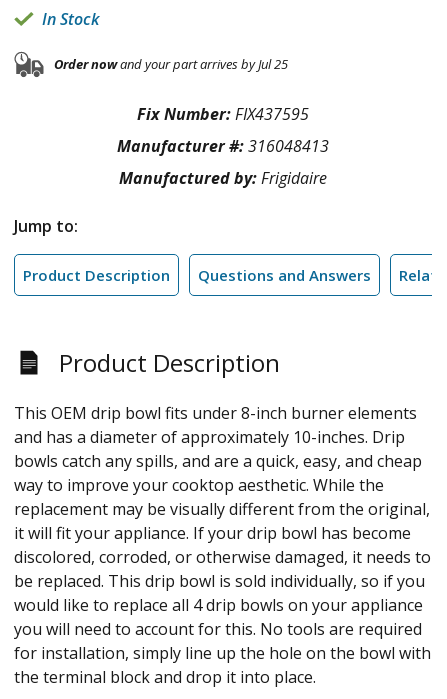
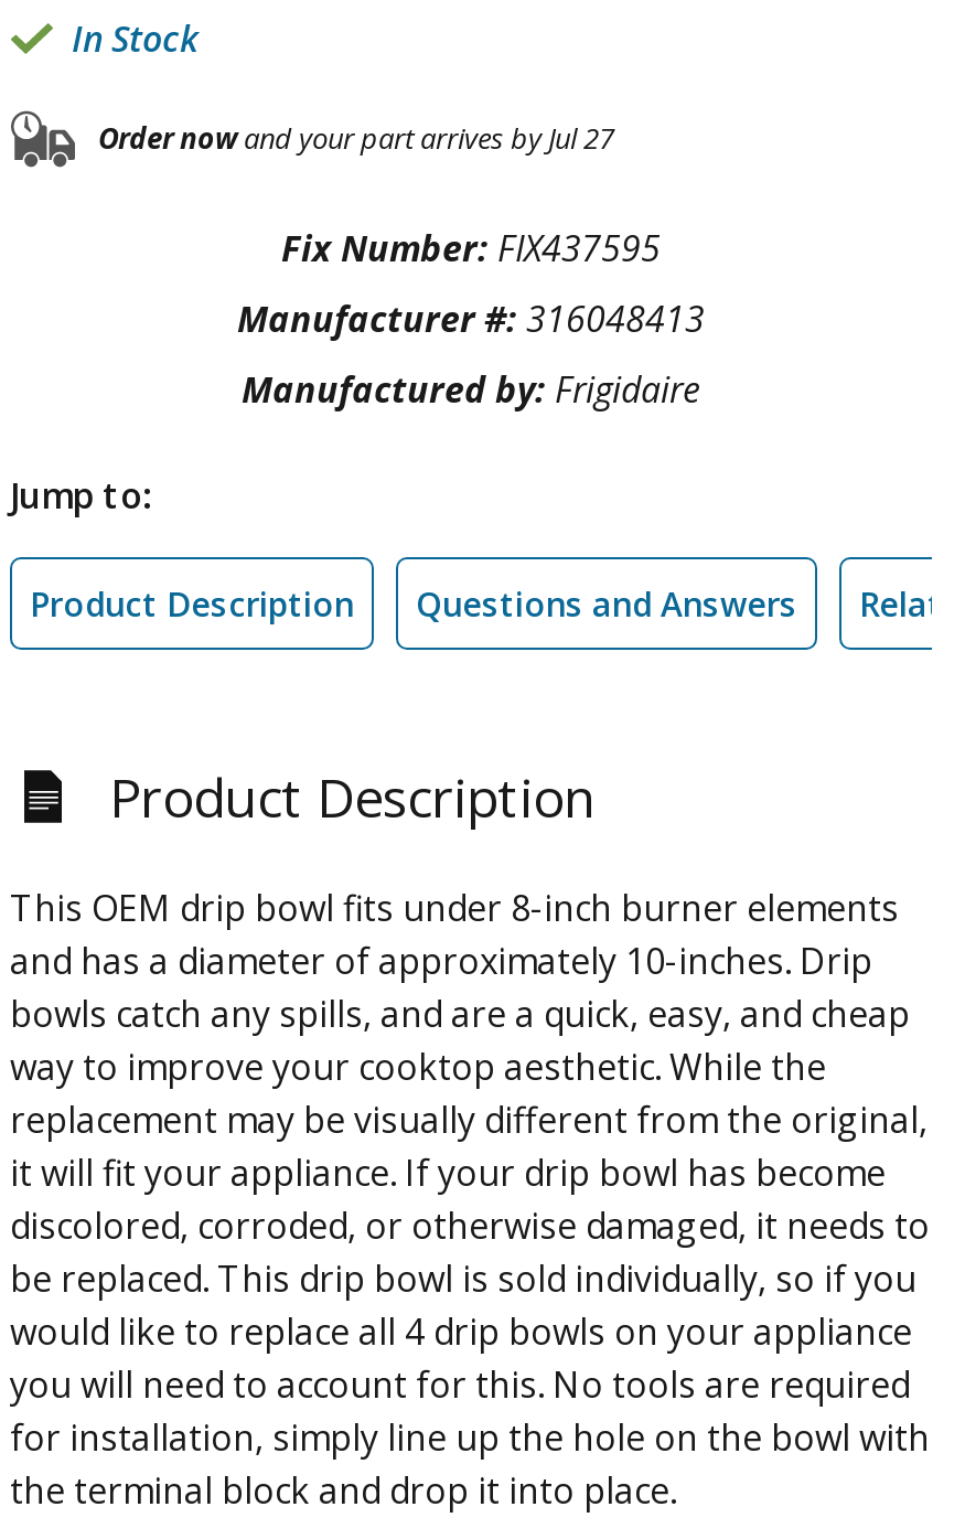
[54,55,288,73] Order nowand your part arrives by Jul 25 -> [98,119,614,158] Order nowand your part arrives by Jul 27

